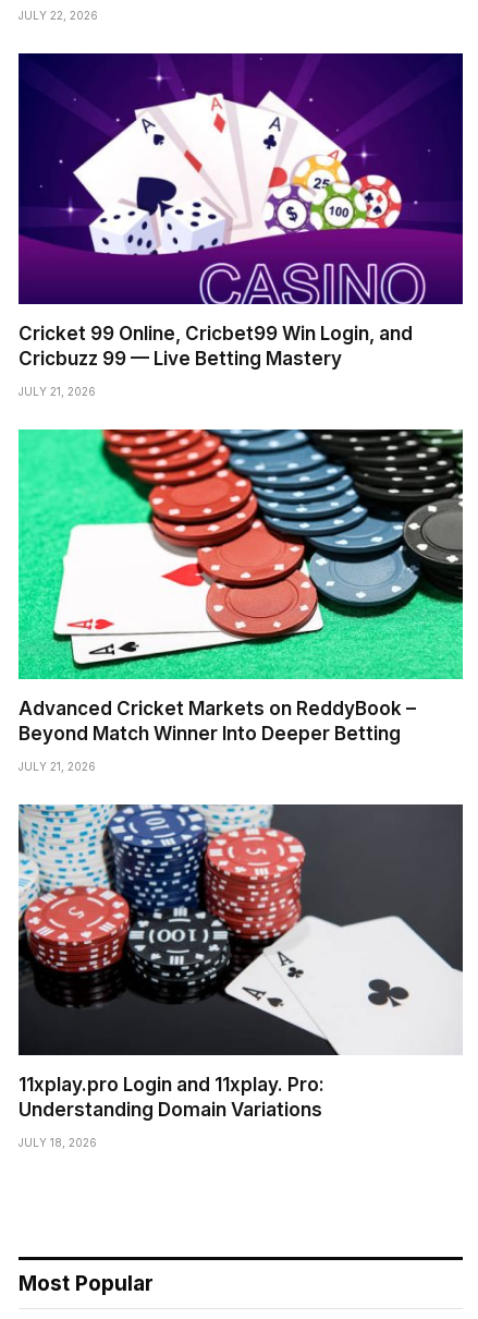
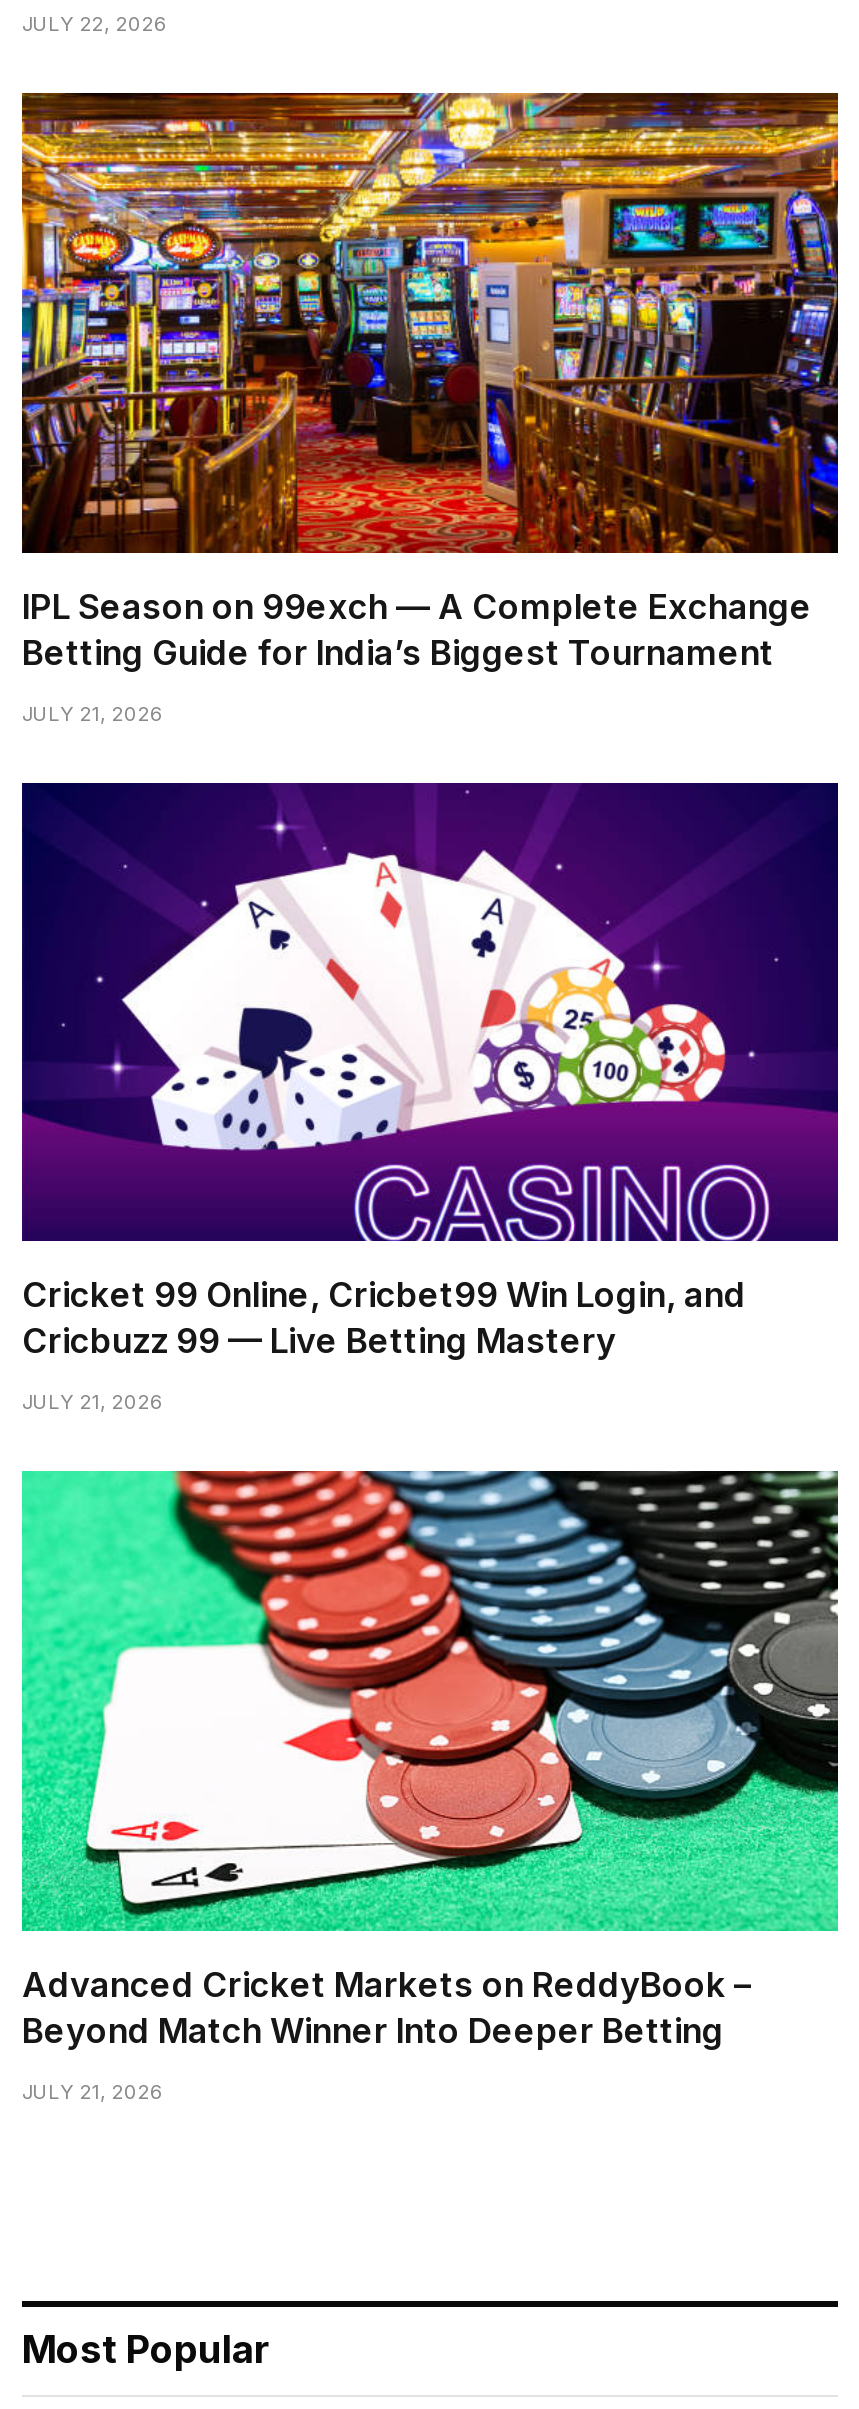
none -> [20,91,840,725] [image] | IPL Season on 99exch — A Complete Exchange | Betting Guide for India’s Biggest Tournament | JULY 21, 2026
moved [25,59,436,256] -> [34,791,788,1153]: [image]
moved [51,57,196,153] -> [82,787,348,963]: [image]
moved [19,259,430,773] -> [22,1159,778,2103]: [image] | Cricket 99 Online, Cricbet99 Win Login, and | Cricbuzz 99 — Live Betting Mastery | JULY 21, 2026 | Advanced Cricket Markets on ReddyBook – | Beyond Match Winner Into Deeper Betting | JULY 21, 2026
[17,803,464,1149] [image] | 11xplay.pro Login and 11xplay. Pro: | Understanding Domain Variations | JULY 18, 2026 -> none

